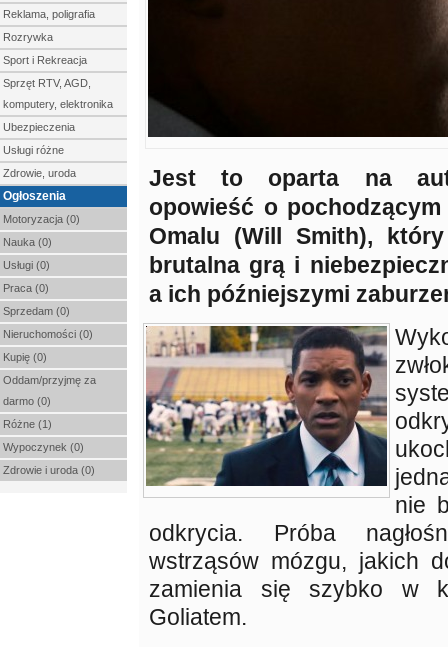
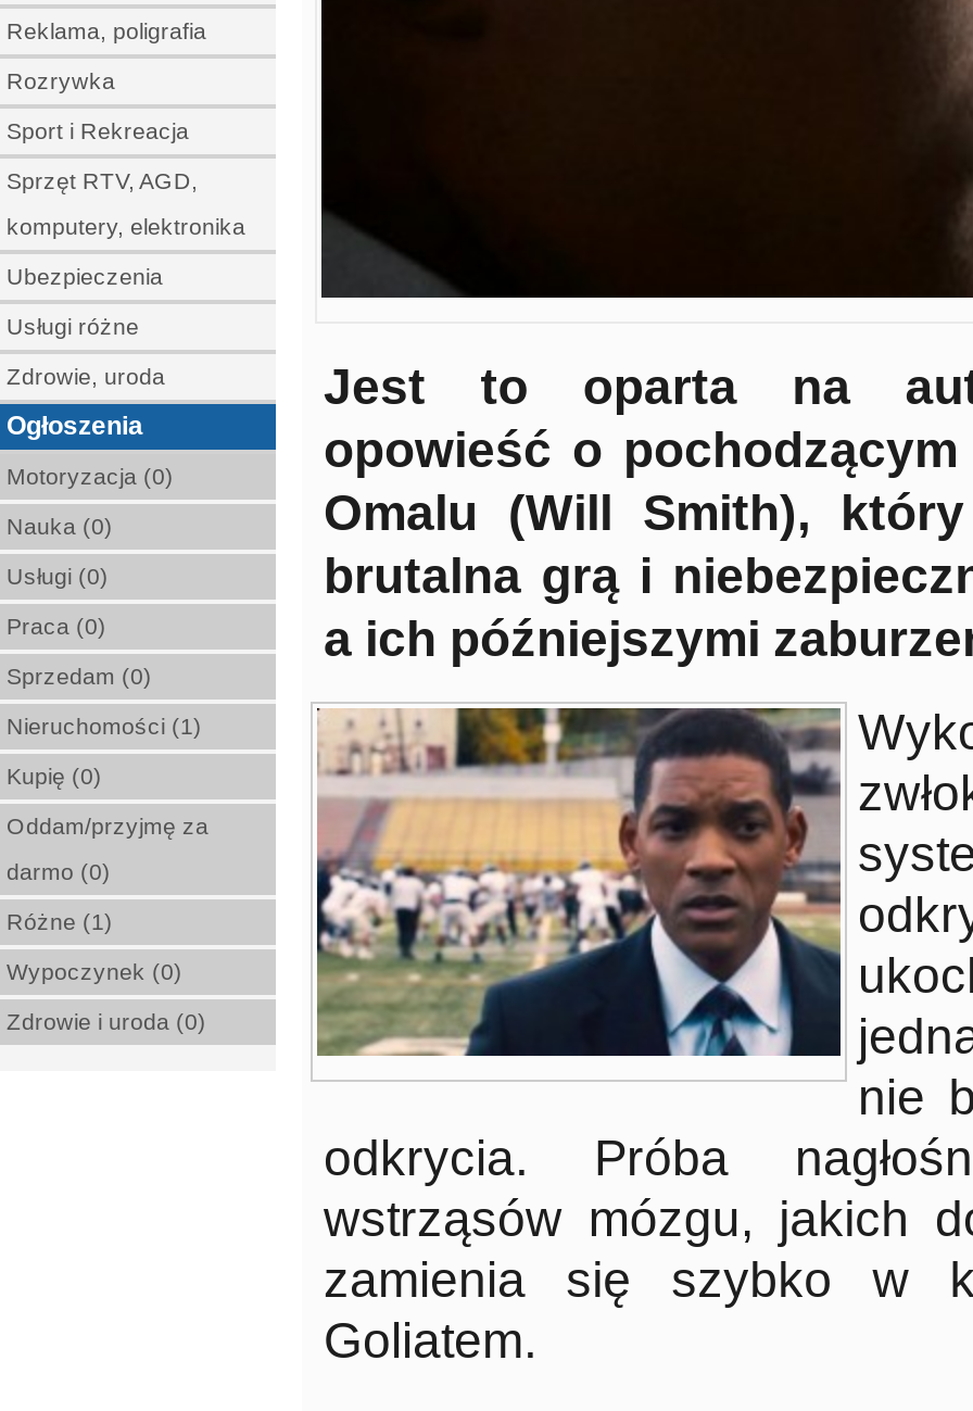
[3,328,93,340] Nieruchomości (0) -> [7,713,202,739] Nieruchomości (1)

